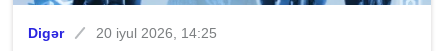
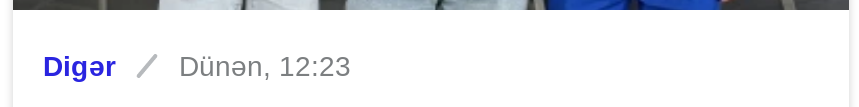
[28,25,217,41] Digər 20 iyul 2026, 14:25 -> [43,50,351,82] Digər Dünən, 12:23

